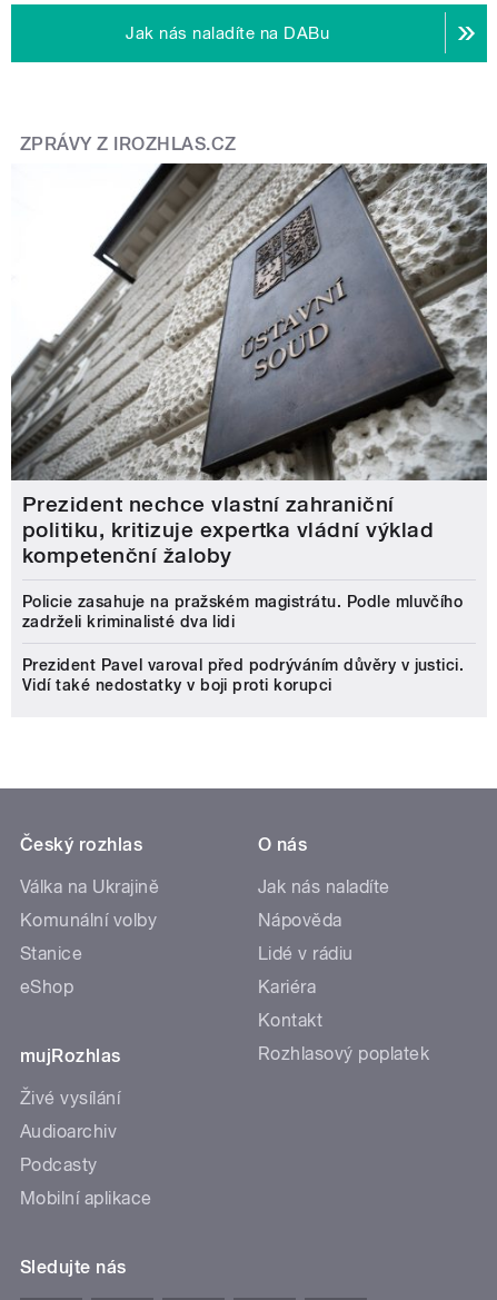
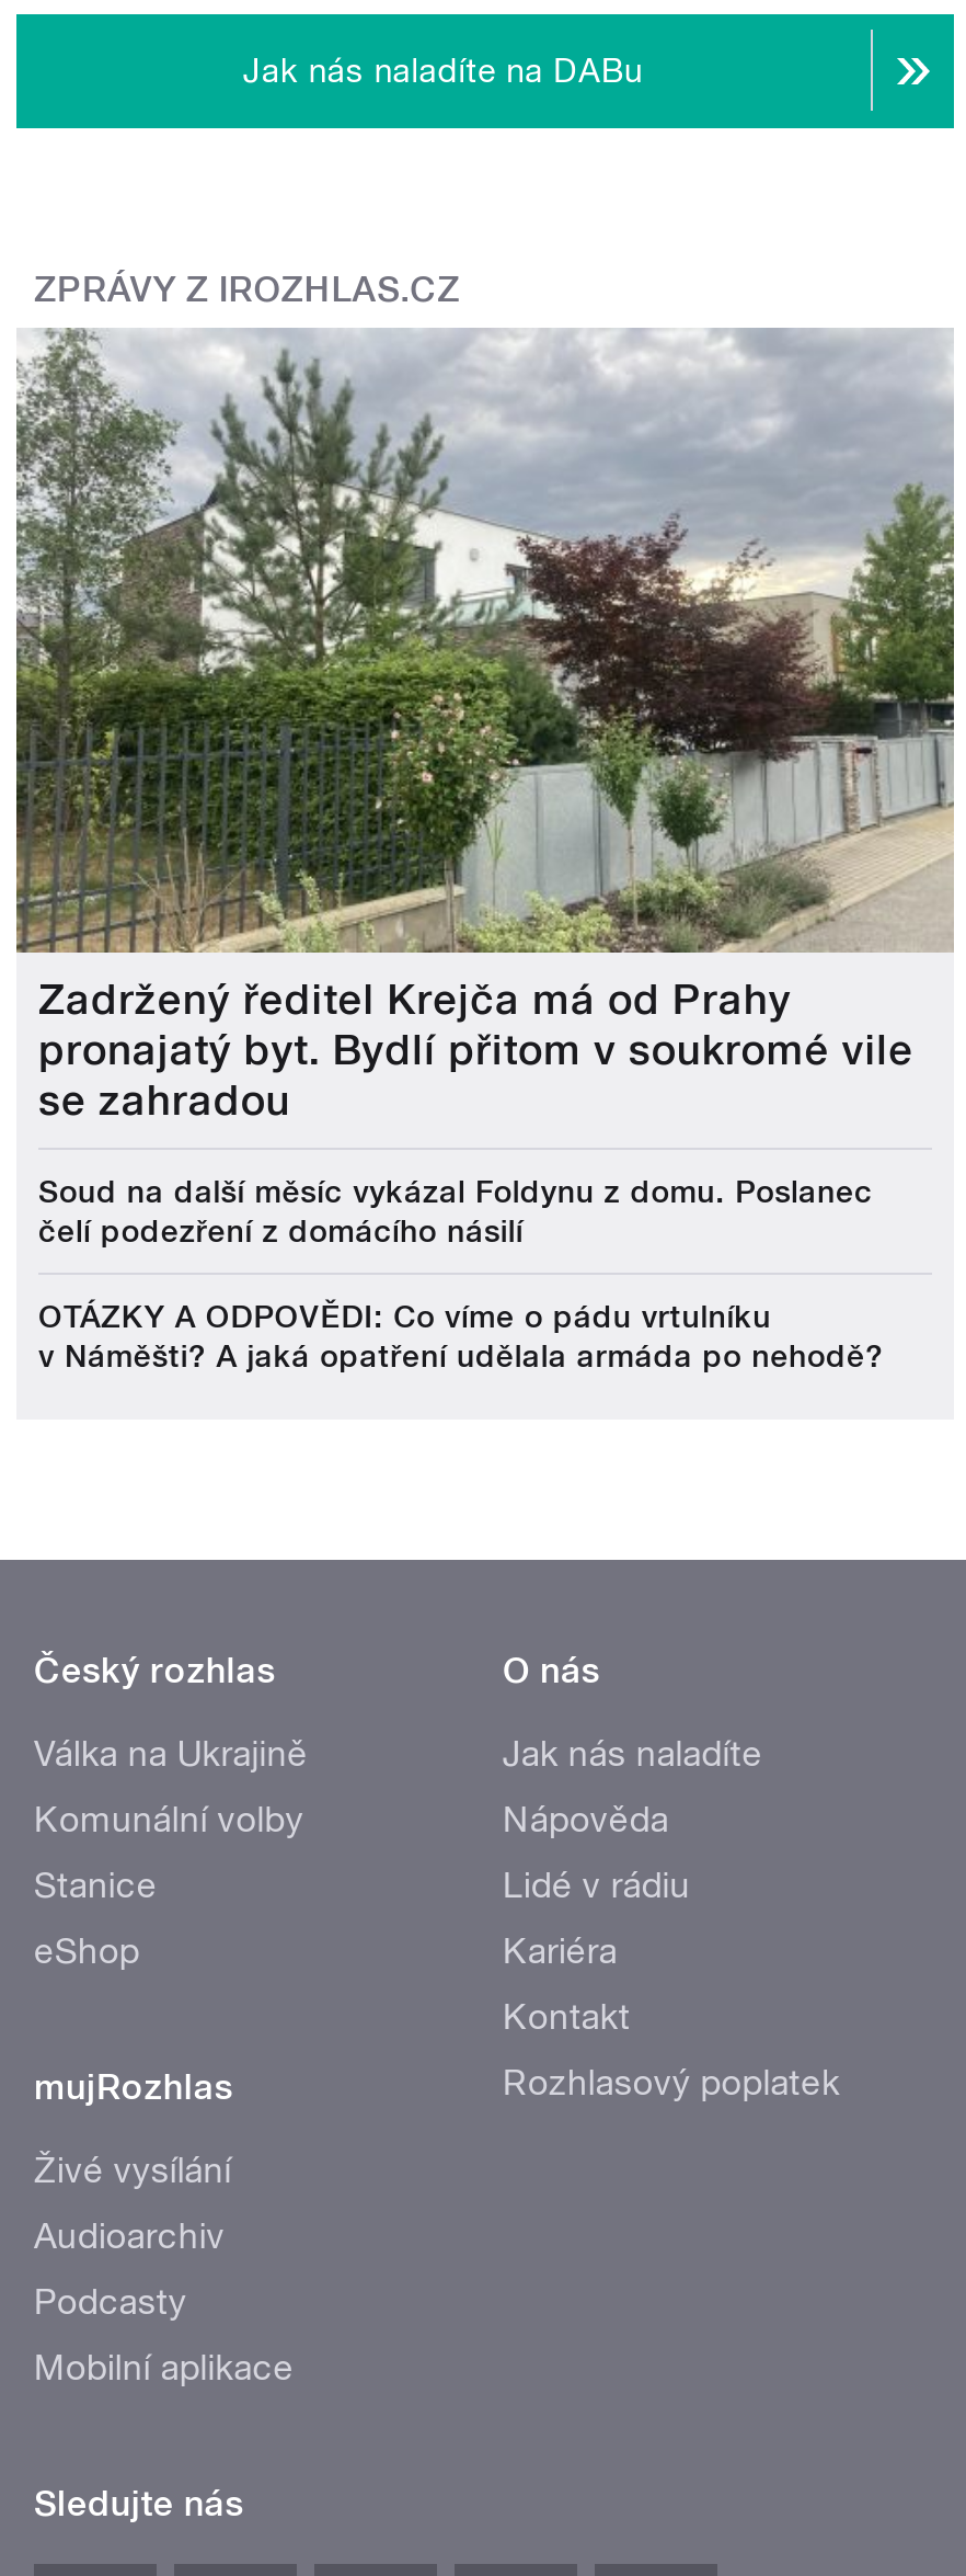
[10,162,487,568] [image] | Prezident nechce vlastní zahraniční | politiku, kritizuje expertka vládní výklad | kompetenční žaloby -> [14,326,954,1126] [image] | Zadržený ředitel Krejča má od Prahy | pronajatý byt. Bydlí přitom v soukromé vile | se zahradou
[22,593,463,631] Policie zasahuje na pražském magistrátu. Podle mluvčího | zadrželi kriminalisté dva lidi -> [38,1174,873,1249] Soud na další měsíc vykázal Foldynu z domu. Poslanec | čelí podezření z domácího násilí
[22,656,464,694] Prezident Pavel varoval před podrýváním důvěry v justici. | Vidí také nedostatky v boji proti korupci -> [38,1299,884,1374] OTÁZKY A ODPOVĚDI: Co víme o pádu vrtulníku | v Náměšti? A jaká opatření udělala armáda po nehodě?

